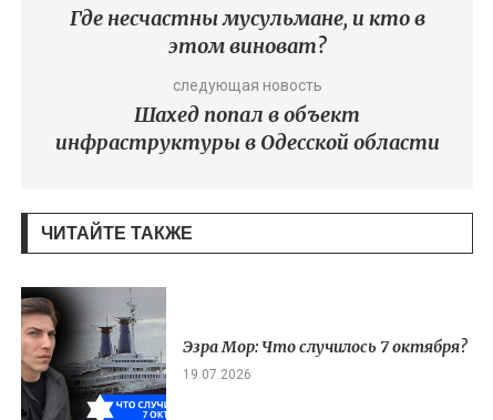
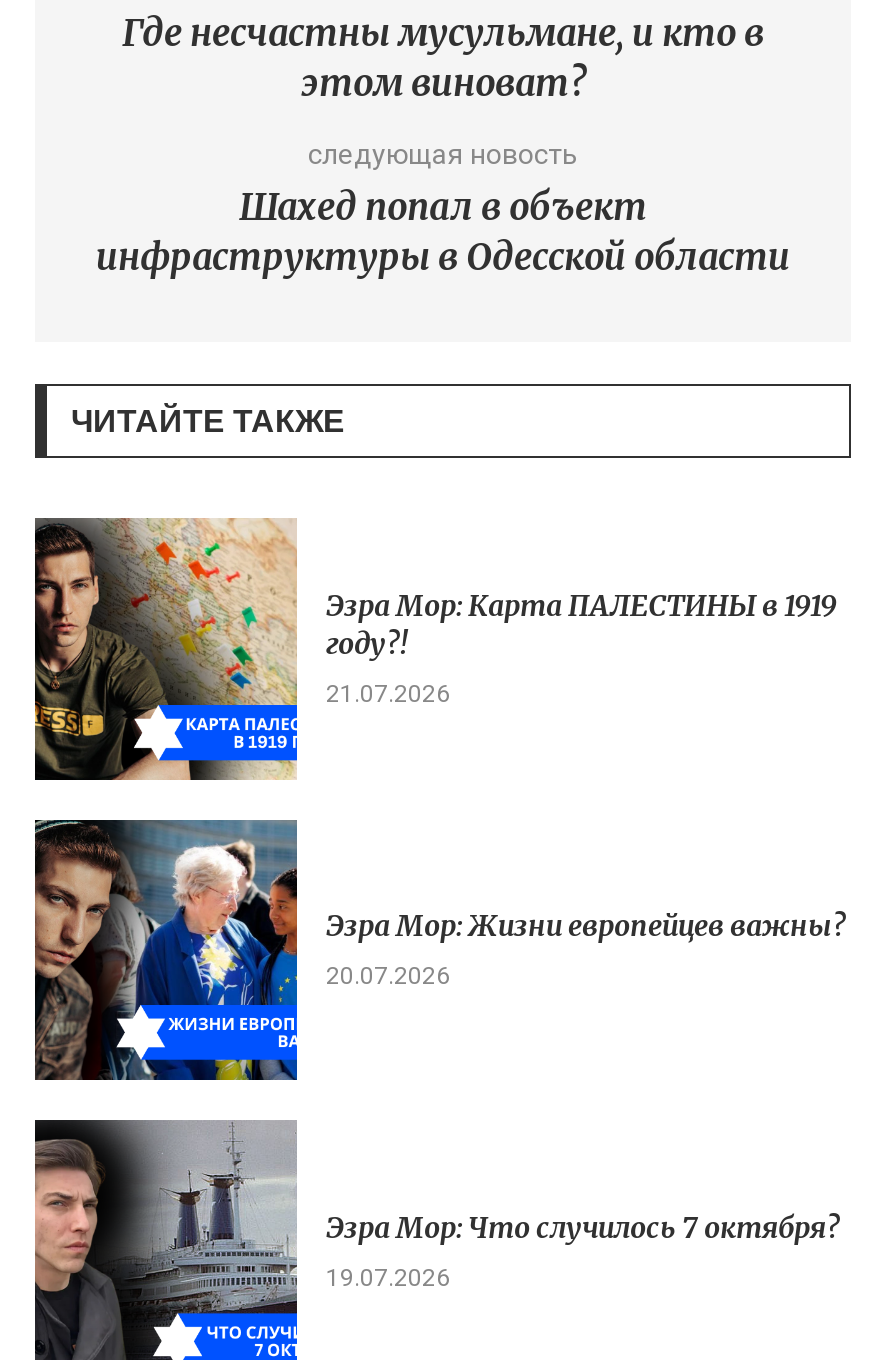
none -> [33,518,836,782] [image] | Эзра Мор: Карта ПАЛЕСТИНЫ в 1919 | году?! | 21.07.2026
none -> [33,818,846,1082] [image] | Эзра Мор: Жизни европейцев важны? | 20.07.2026

